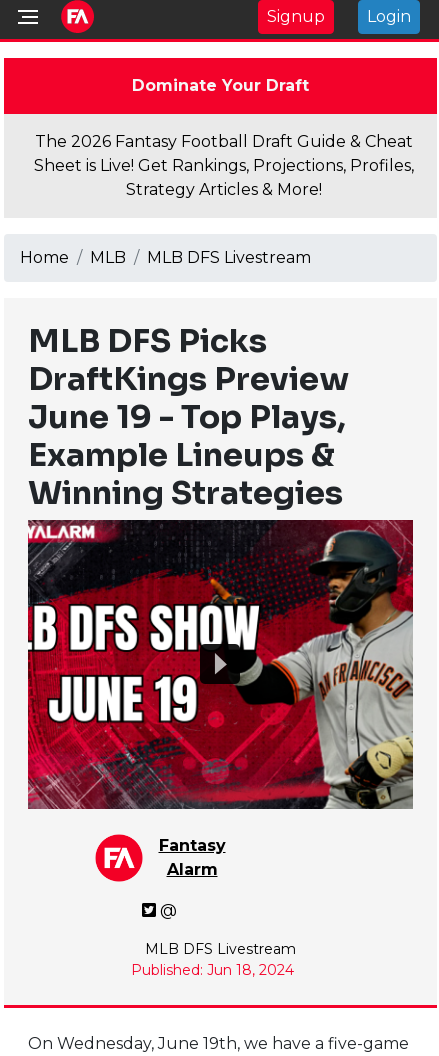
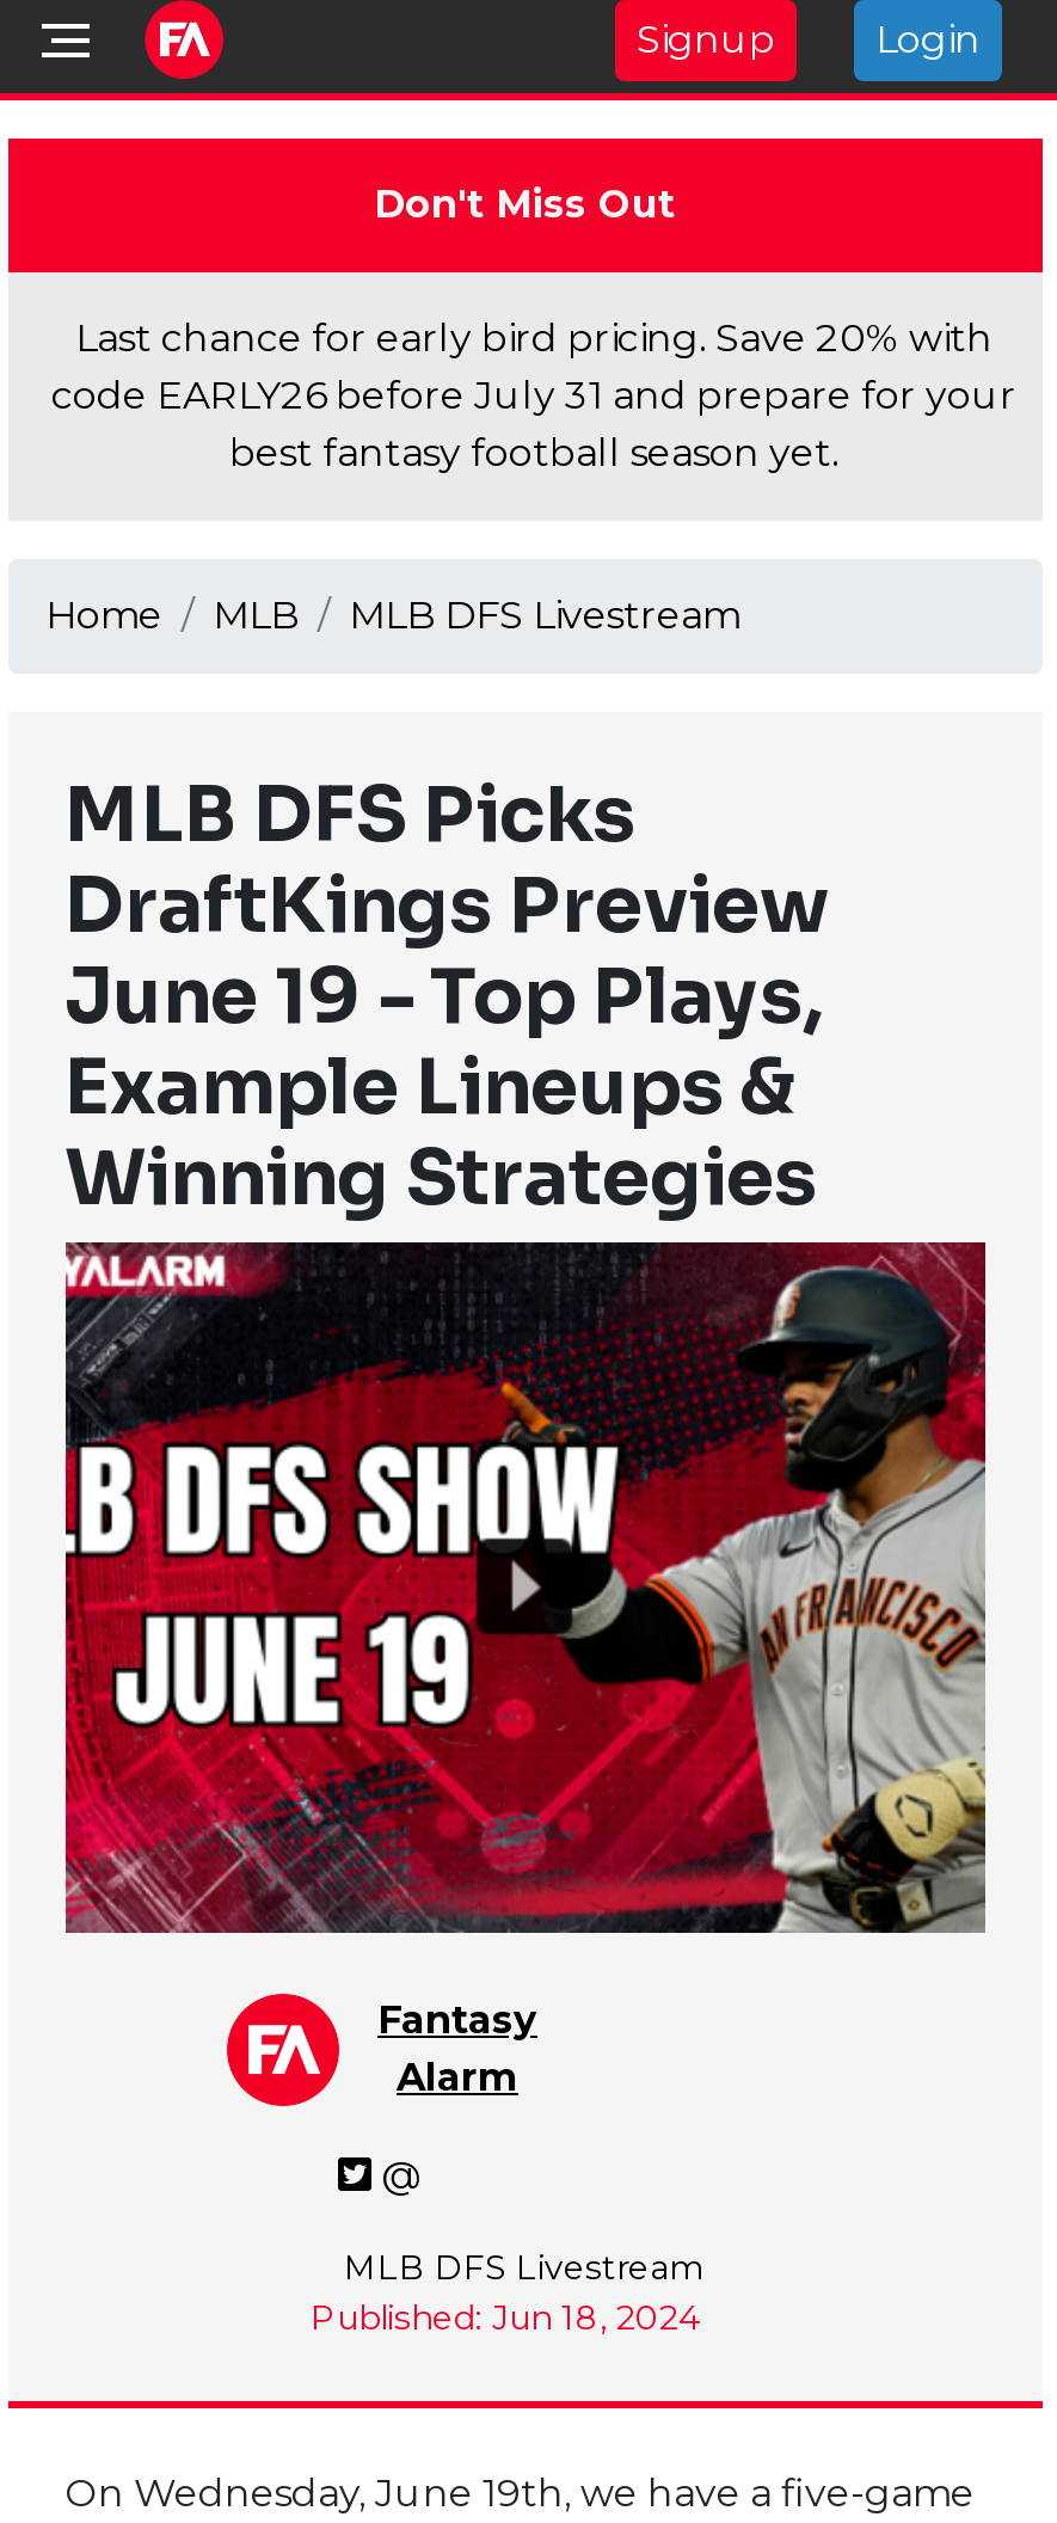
[131,76,308,95] Dominate Your Draft -> [374,182,675,227] Don't Miss Out
[34,132,414,199] The 2026 Fantasy Football Draft Guide & Cheat | Sheet is Live! Get Rankings, Projections, Profiles, | Strategy Articles & More! -> [51,315,1016,475] Last chance for early bird pricing. Save 20% with | code EARLY26 before July 31 and prepare for your | best fantasy football season yet.

